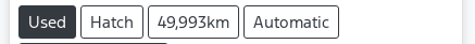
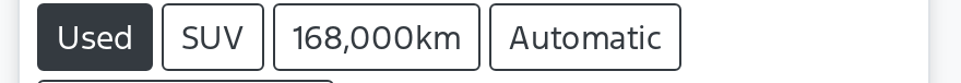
[90,11,229,32] Hatch | 49,993km -> [181,16,461,58] SUV | 168,000km

